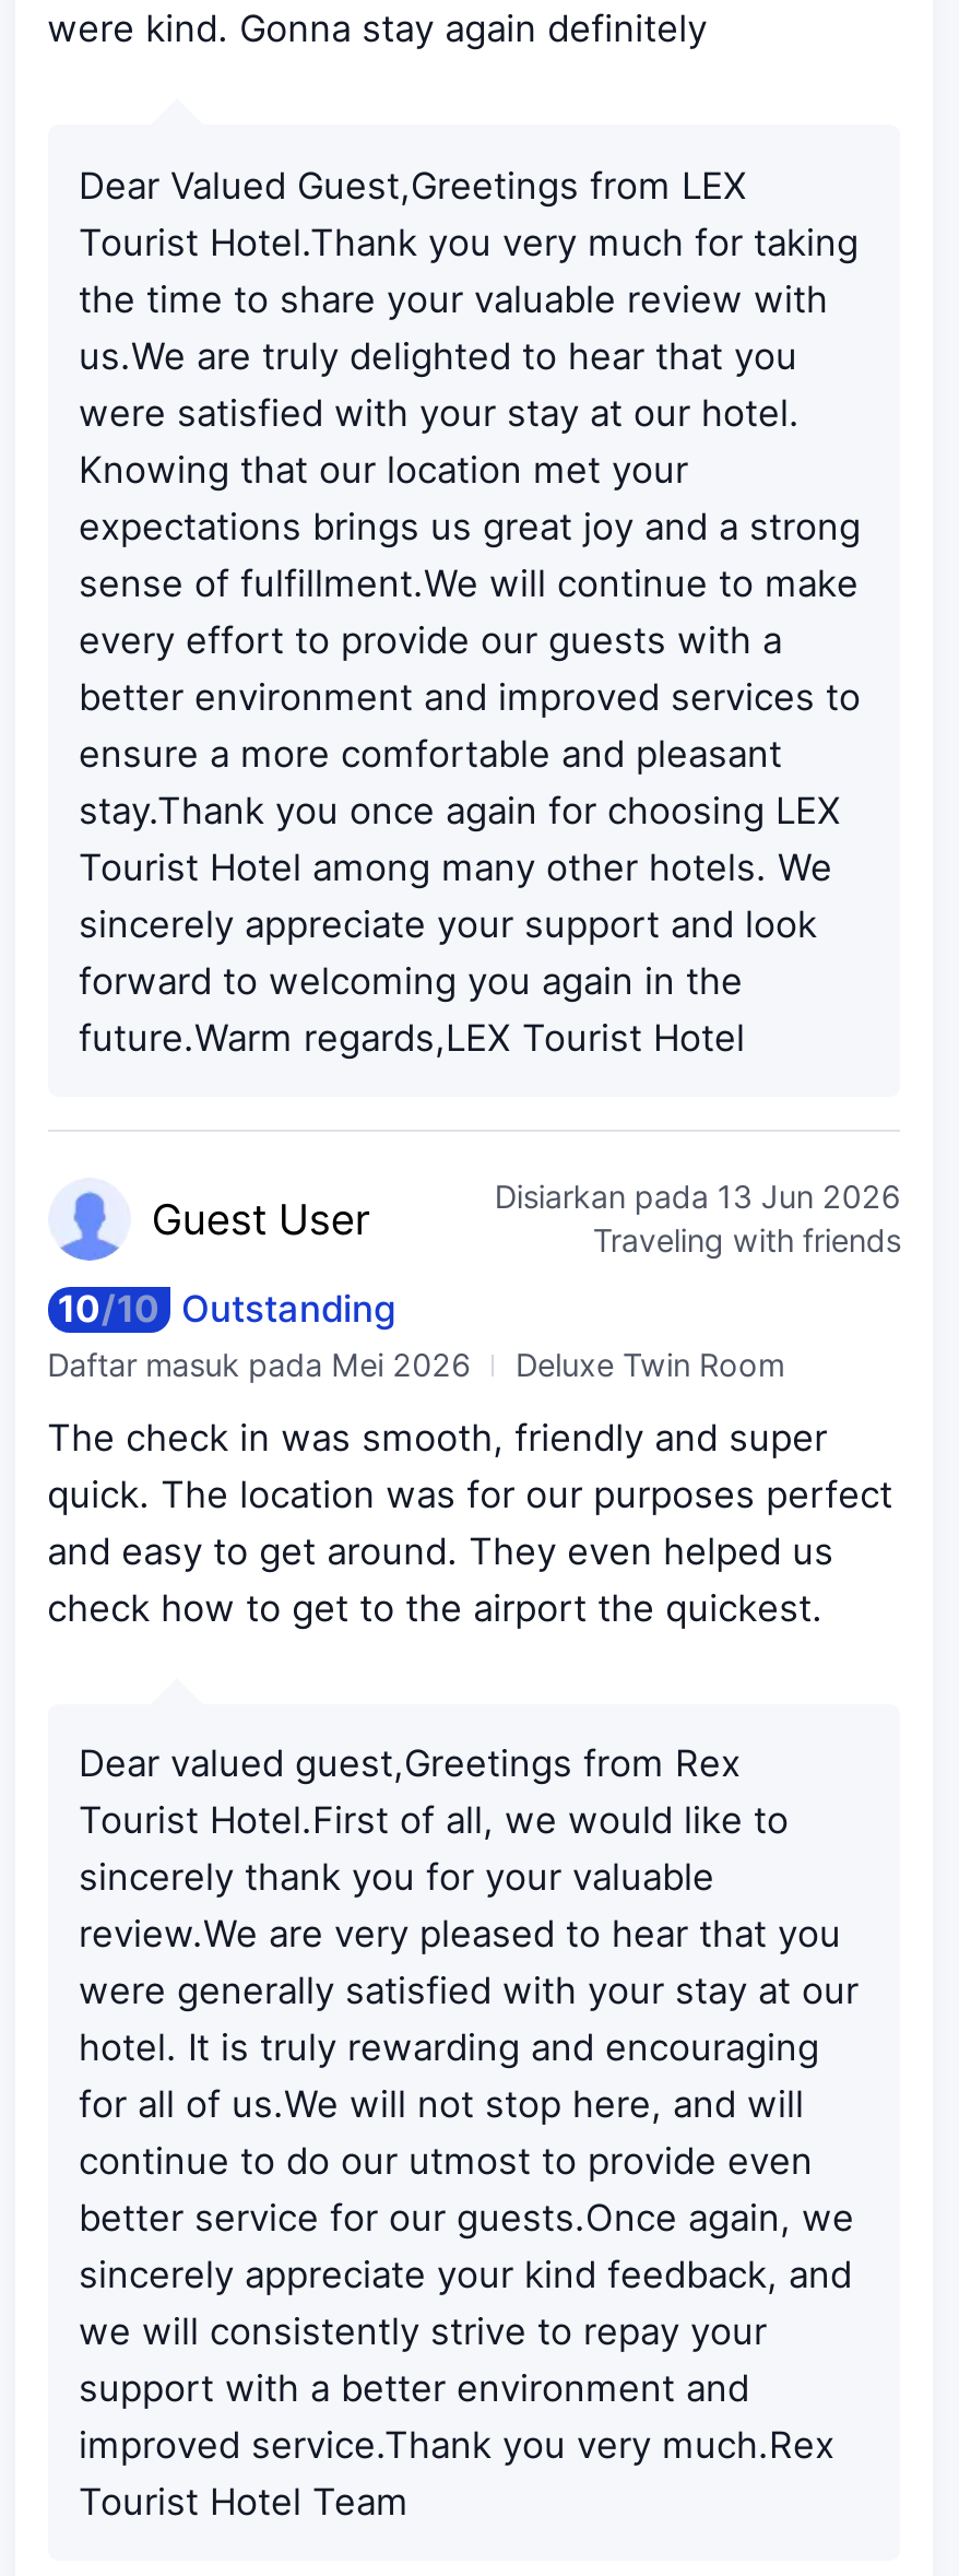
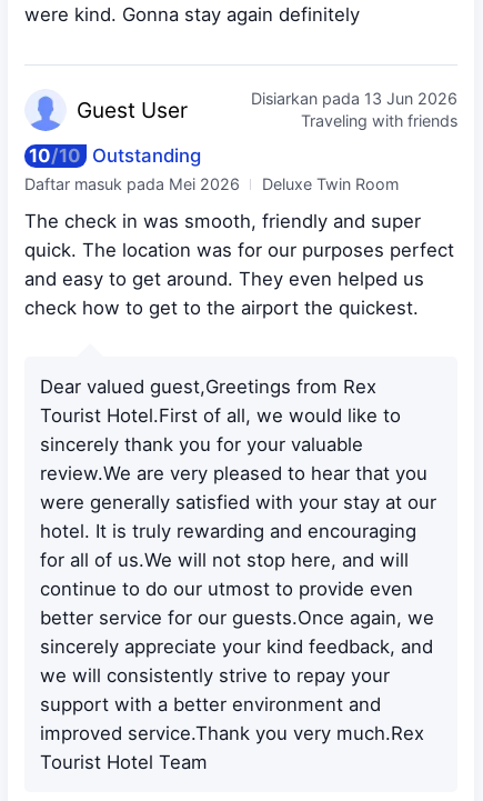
[79,163,861,1059] Dear Valued Guest,Greetings from LEX | Tourist Hotel.Thank you very much for taking | the time to share your valuable review with | us.We are truly delighted to hear that you | were satisfied with your stay at our hotel. | Knowing that our location met your | expectations brings us great joy and a strong | sense of fulfillment.We will continue to make | every effort to provide our guests with a | better environment and improved services to | ensure a more comfortable and pleasant | stay.Thank you once again for choosing LEX | Tourist Hotel among many other hotels. We | sincerely appreciate your support and look | forward to welcoming you again in the | future.Warm regards,LEX Tourist Hotel -> none

